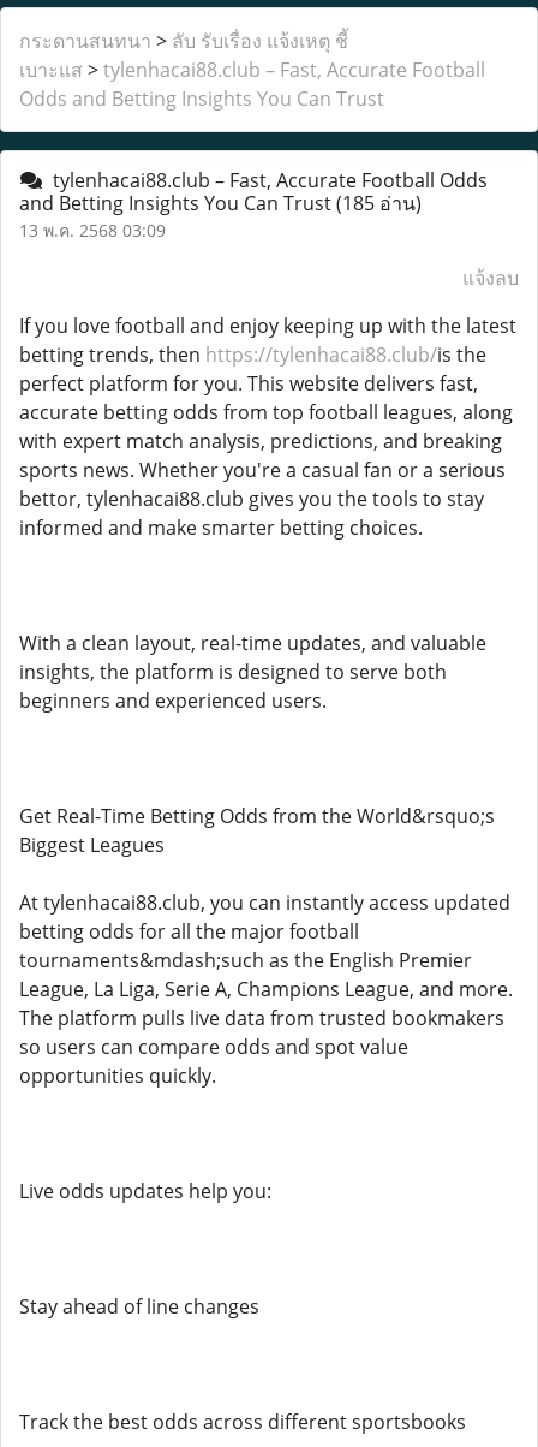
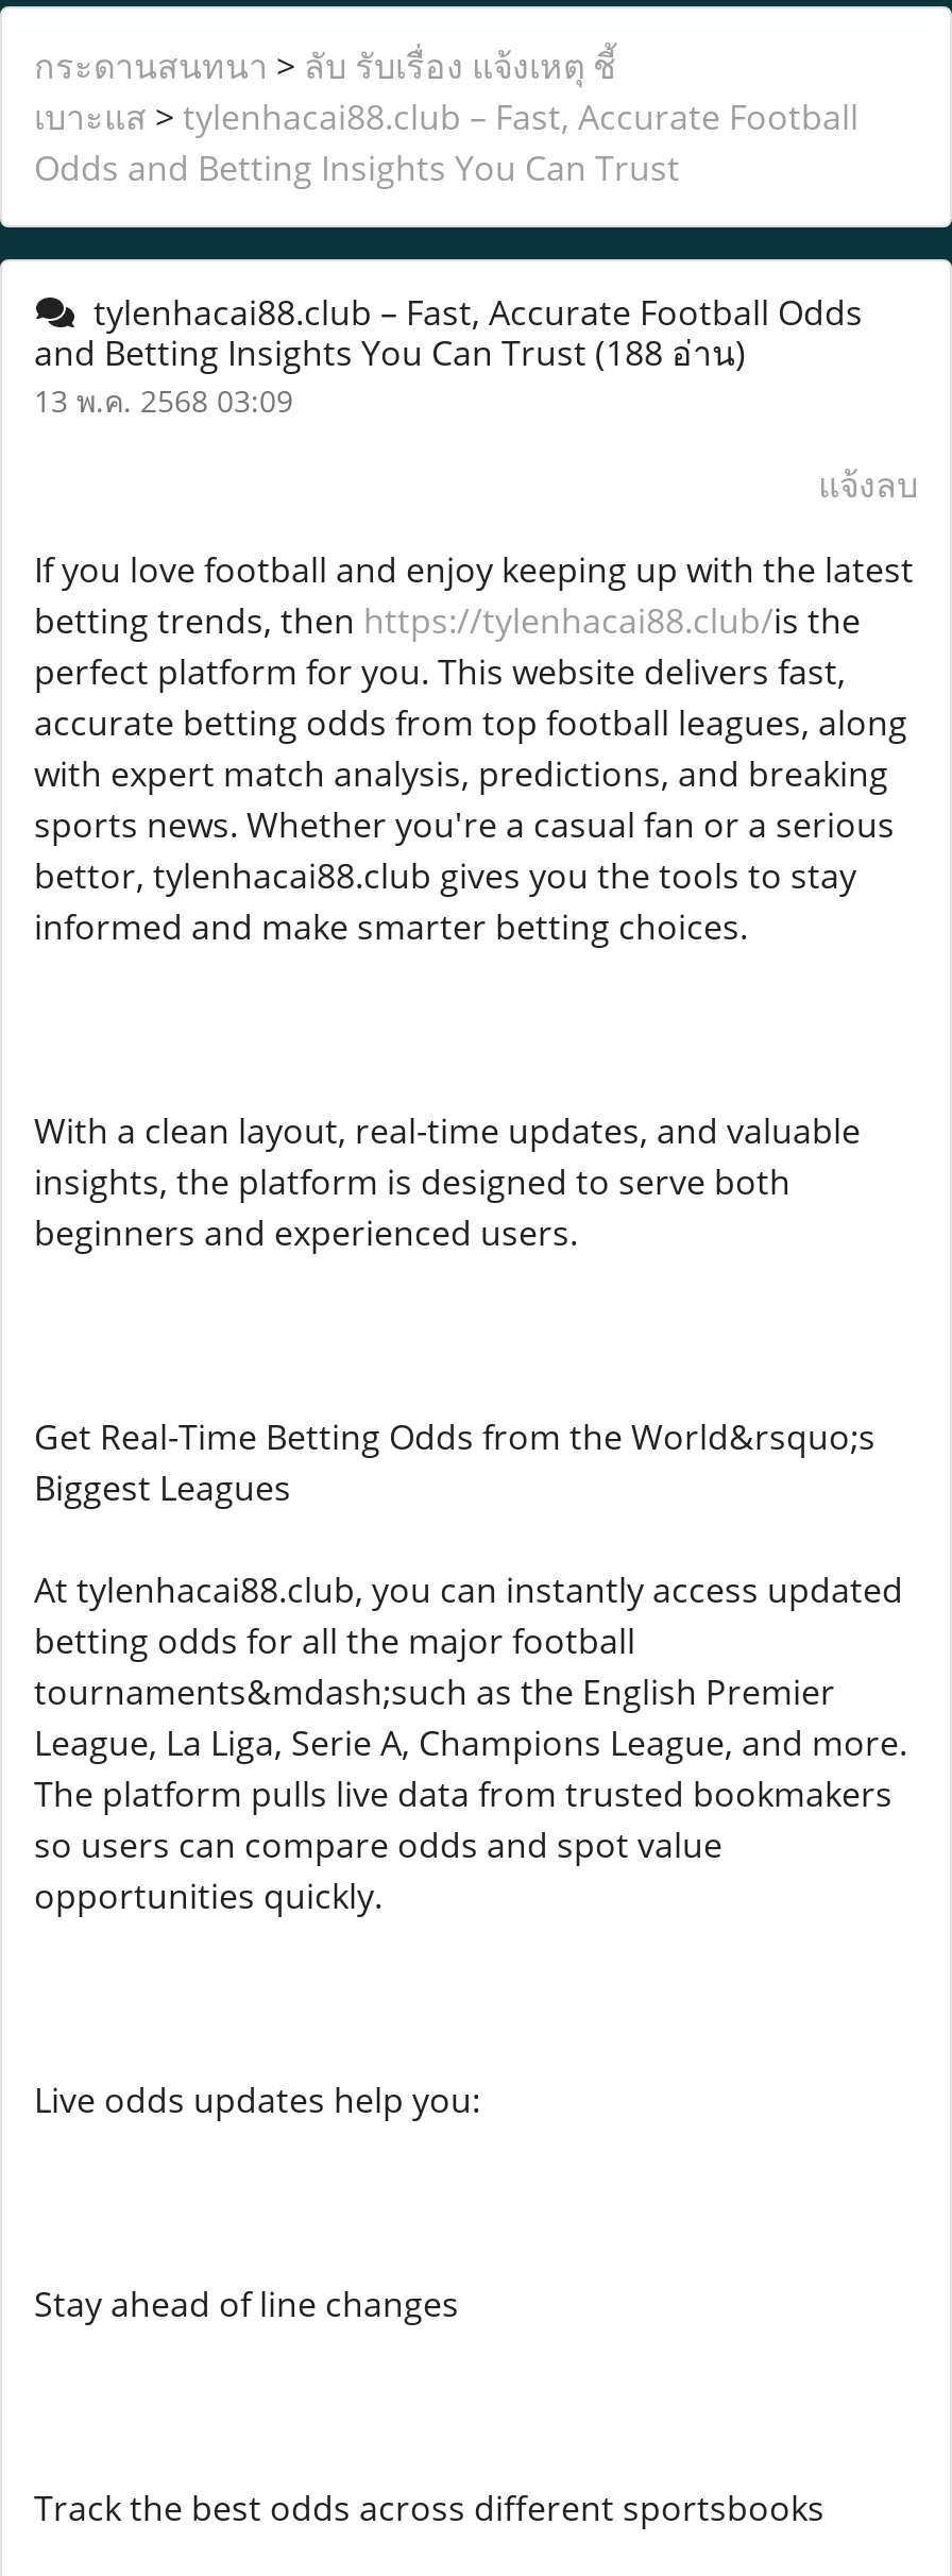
[19,190,422,216] and Betting Insights You Can Trust (185 อ่าน) -> [34,329,746,376] and Betting Insights You Can Trust (188 อ่าน)

